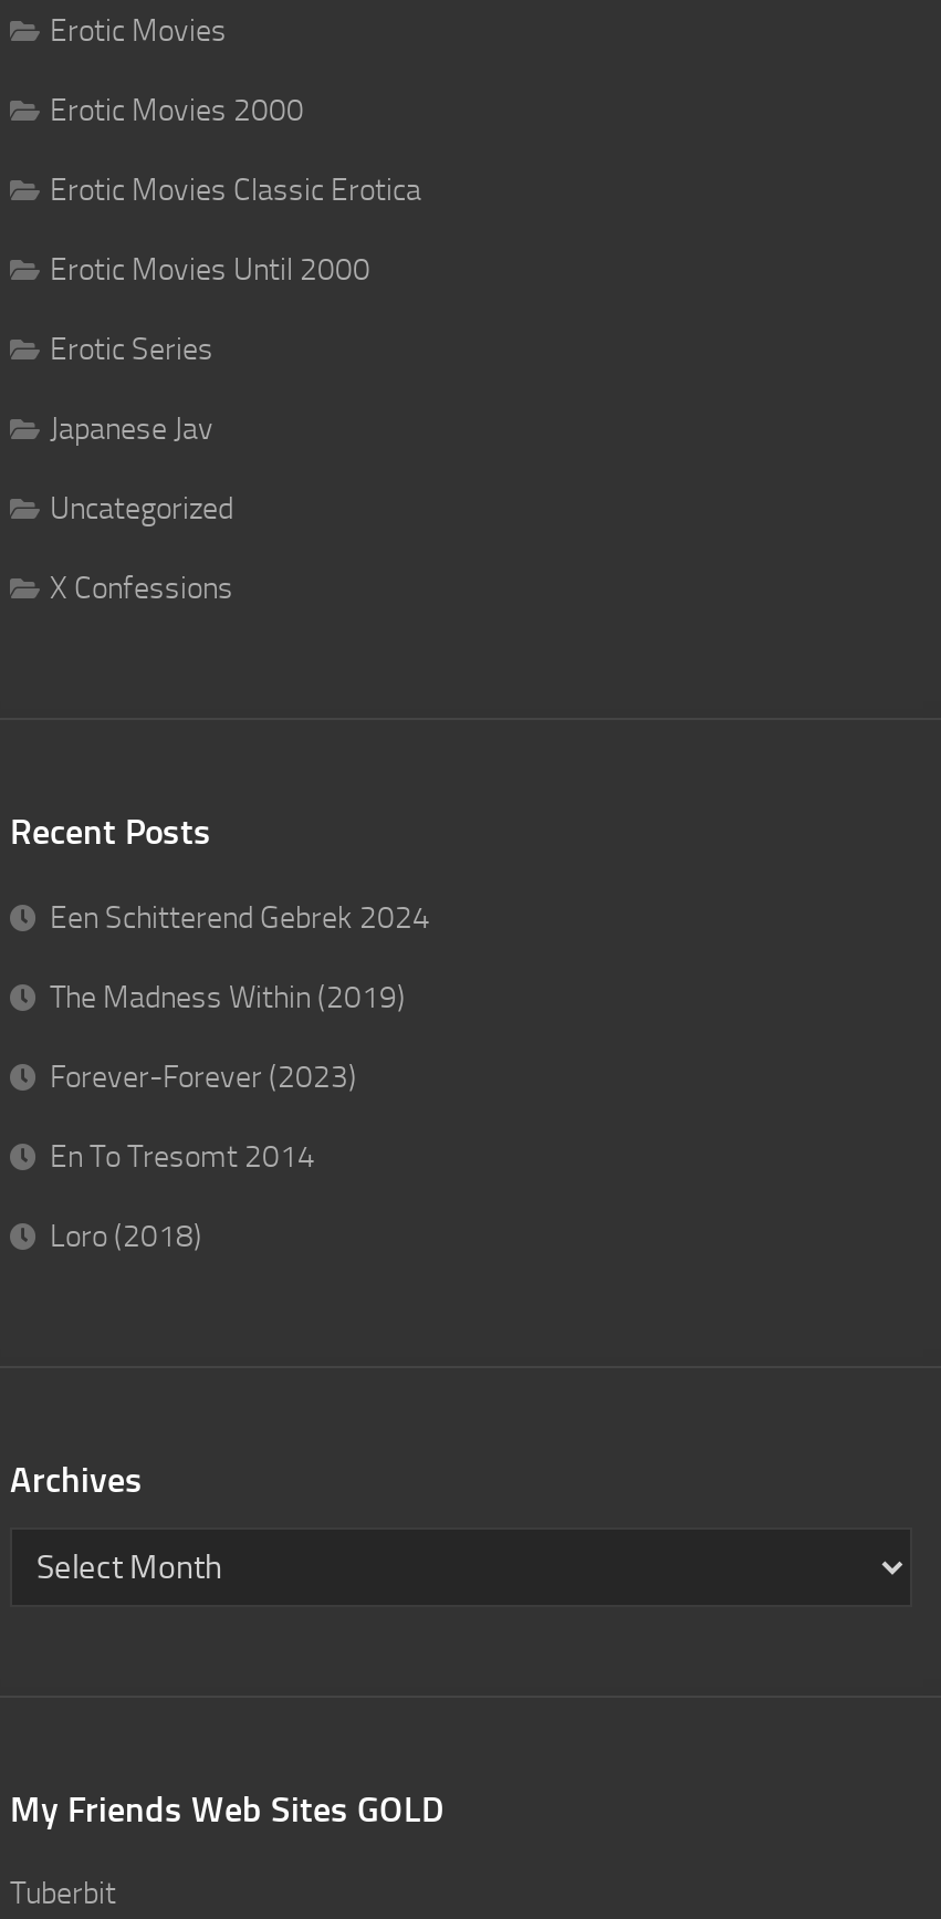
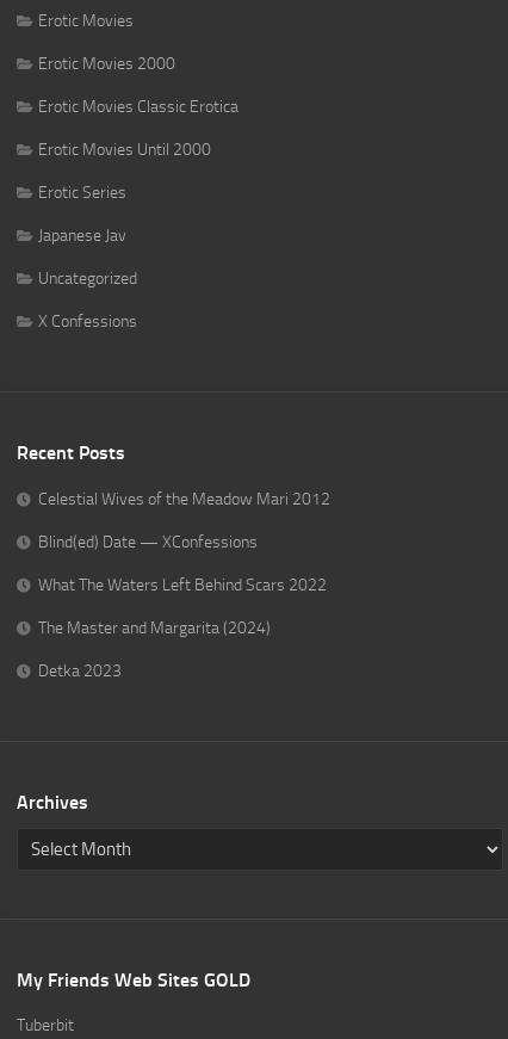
[50,899,430,937] Een Schitterend Gebrek 2024 -> [38,489,330,509] Celestial Wives of the Meadow Mari 2012
[50,979,406,1016] The Madness Within (2019) -> [38,532,258,552] Blind(ed) Date — XConfessions
[50,1058,357,1096] Forever-Forever (2023) -> [38,575,327,595] What The Waters Left Behind Scars 2022
[50,1138,315,1176] En To Tresomt 2014 -> [38,618,271,638] The Master and Margarita (2024)
[50,1218,202,1255] Loro (2018) -> [38,661,122,681] Detka 2023

